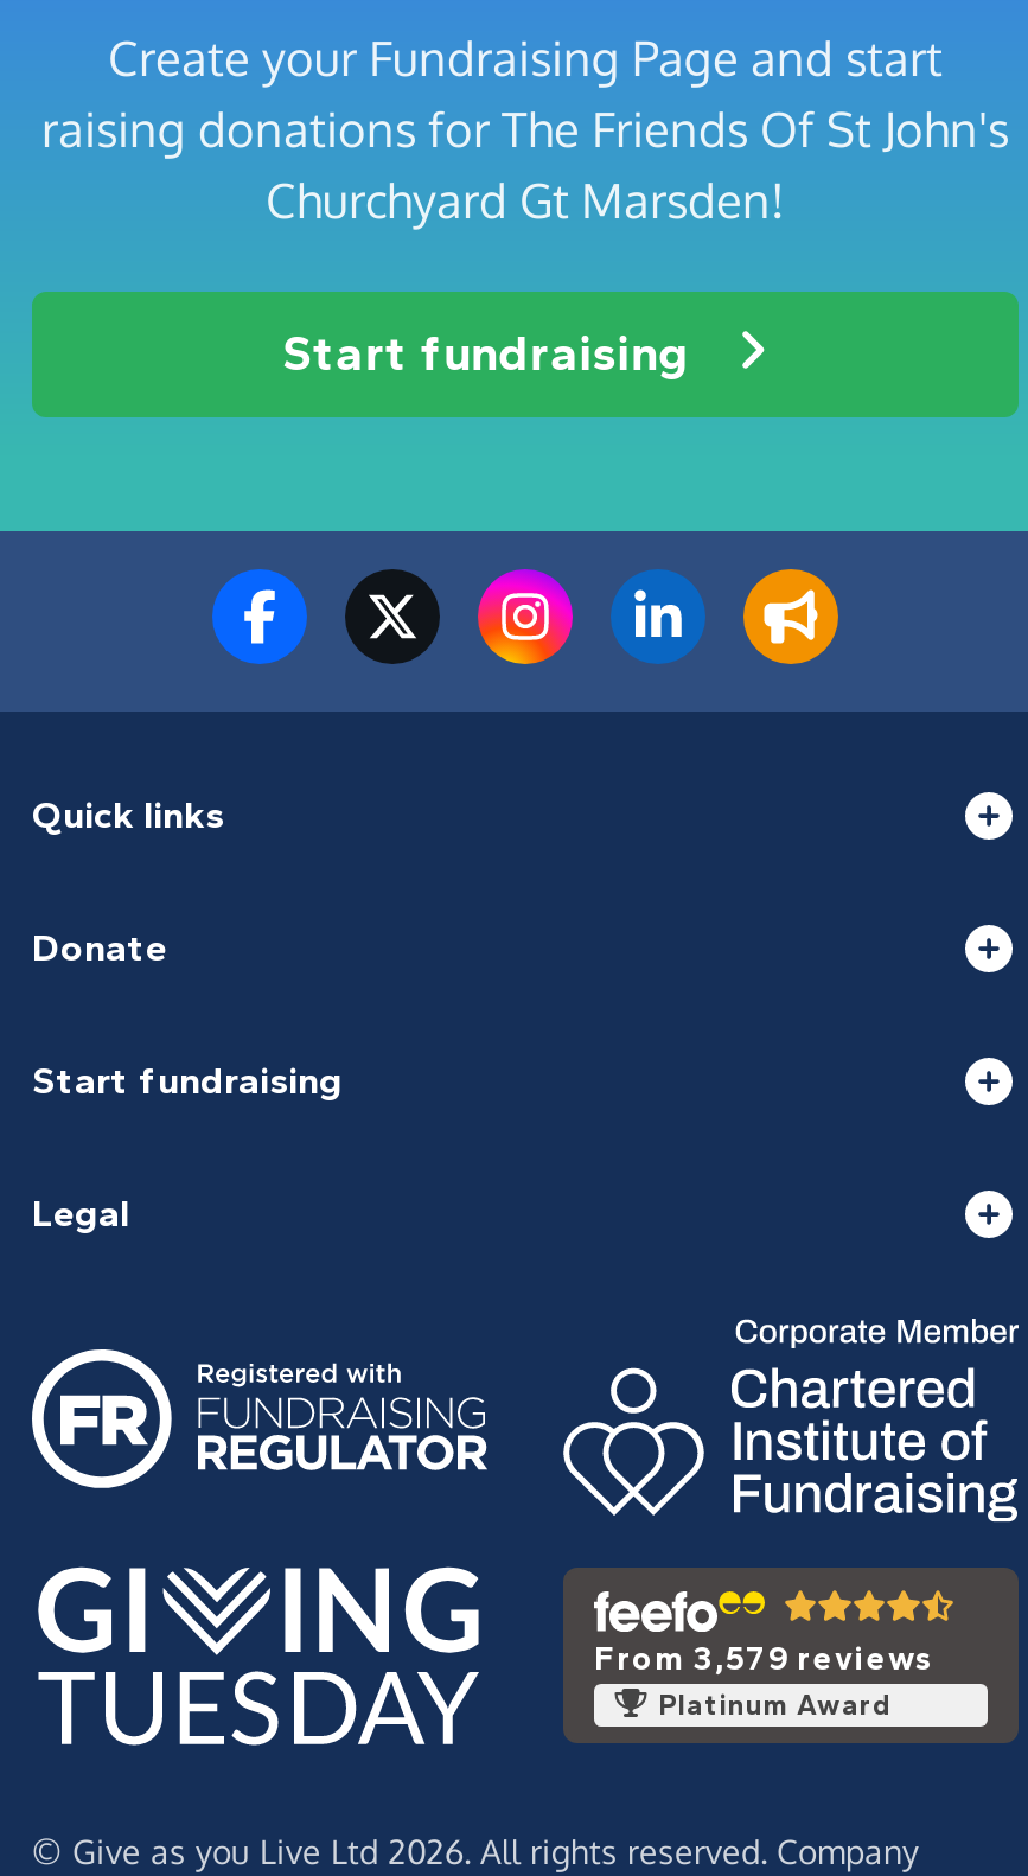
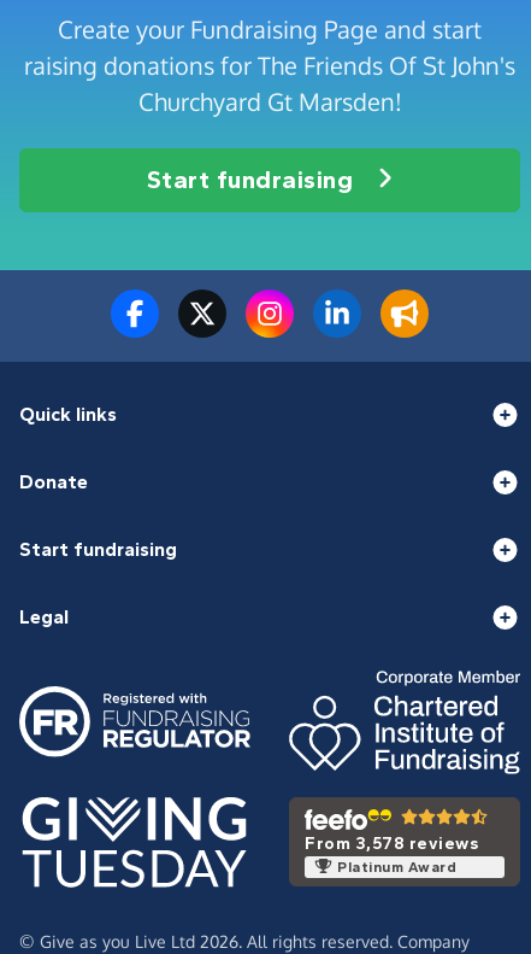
[594,1638,933,1678] From 3,579 reviews -> [305,833,478,854] From 3,578 reviews

